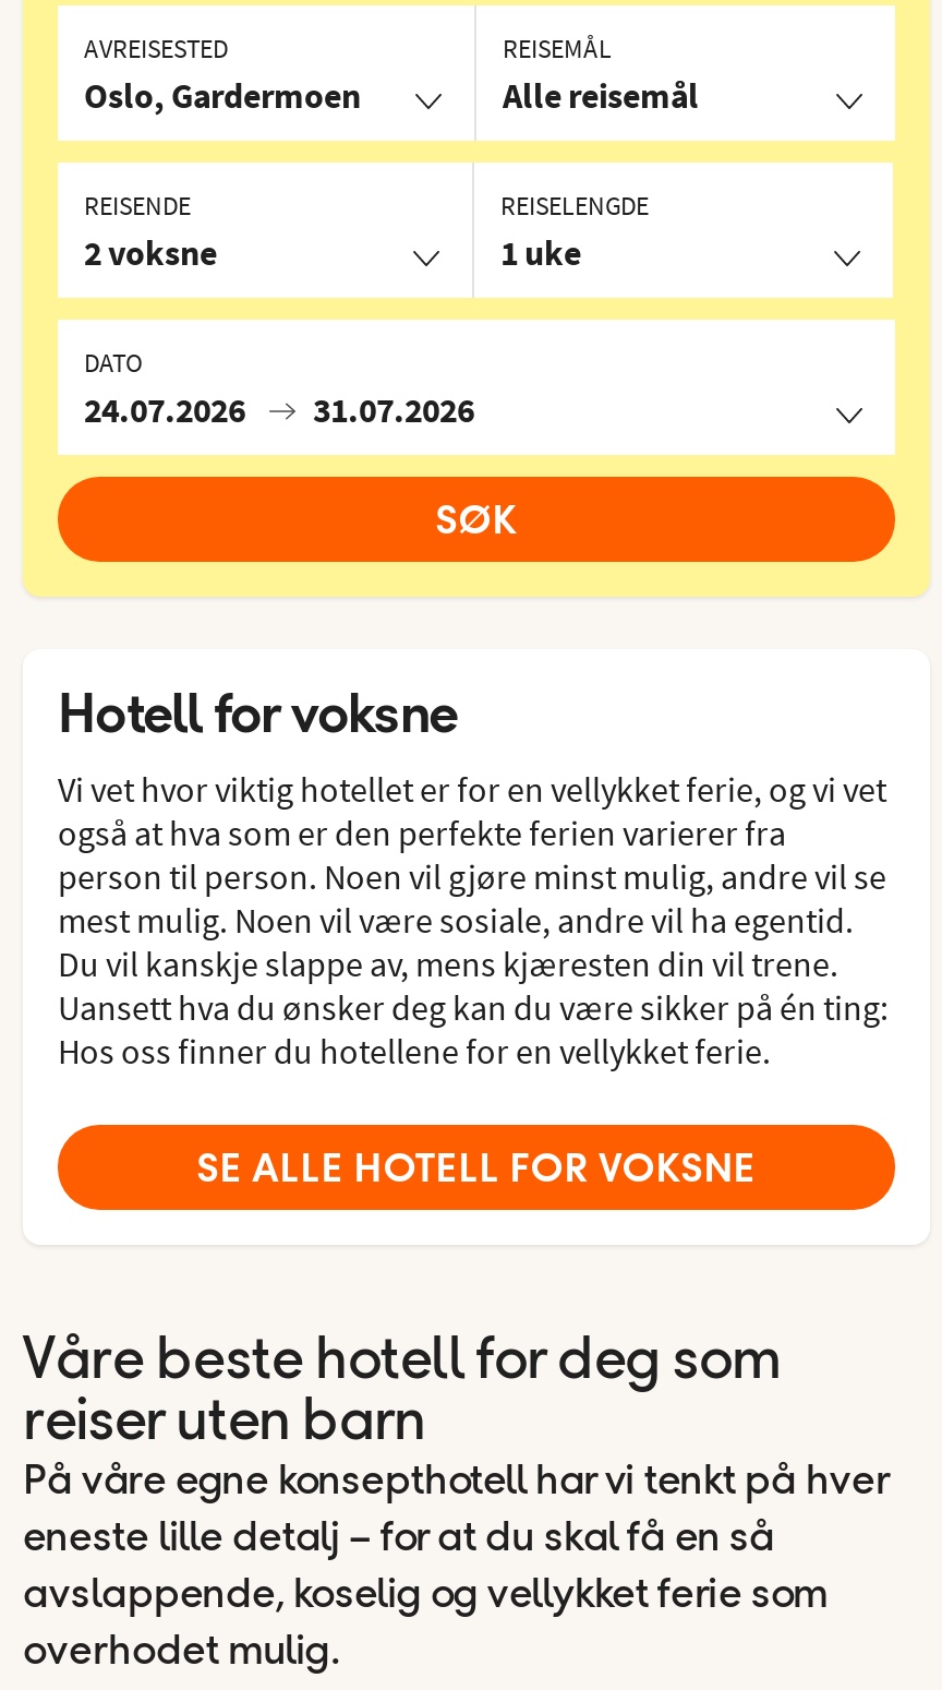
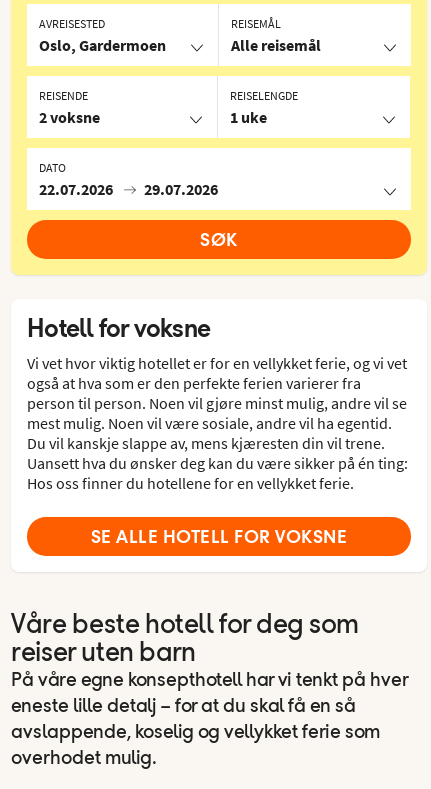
[84,388,245,431] 24.07.2026 -> [39,179,113,199] 22.07.2026
[313,388,474,431] 31.07.2026 -> [144,179,218,199] 29.07.2026

